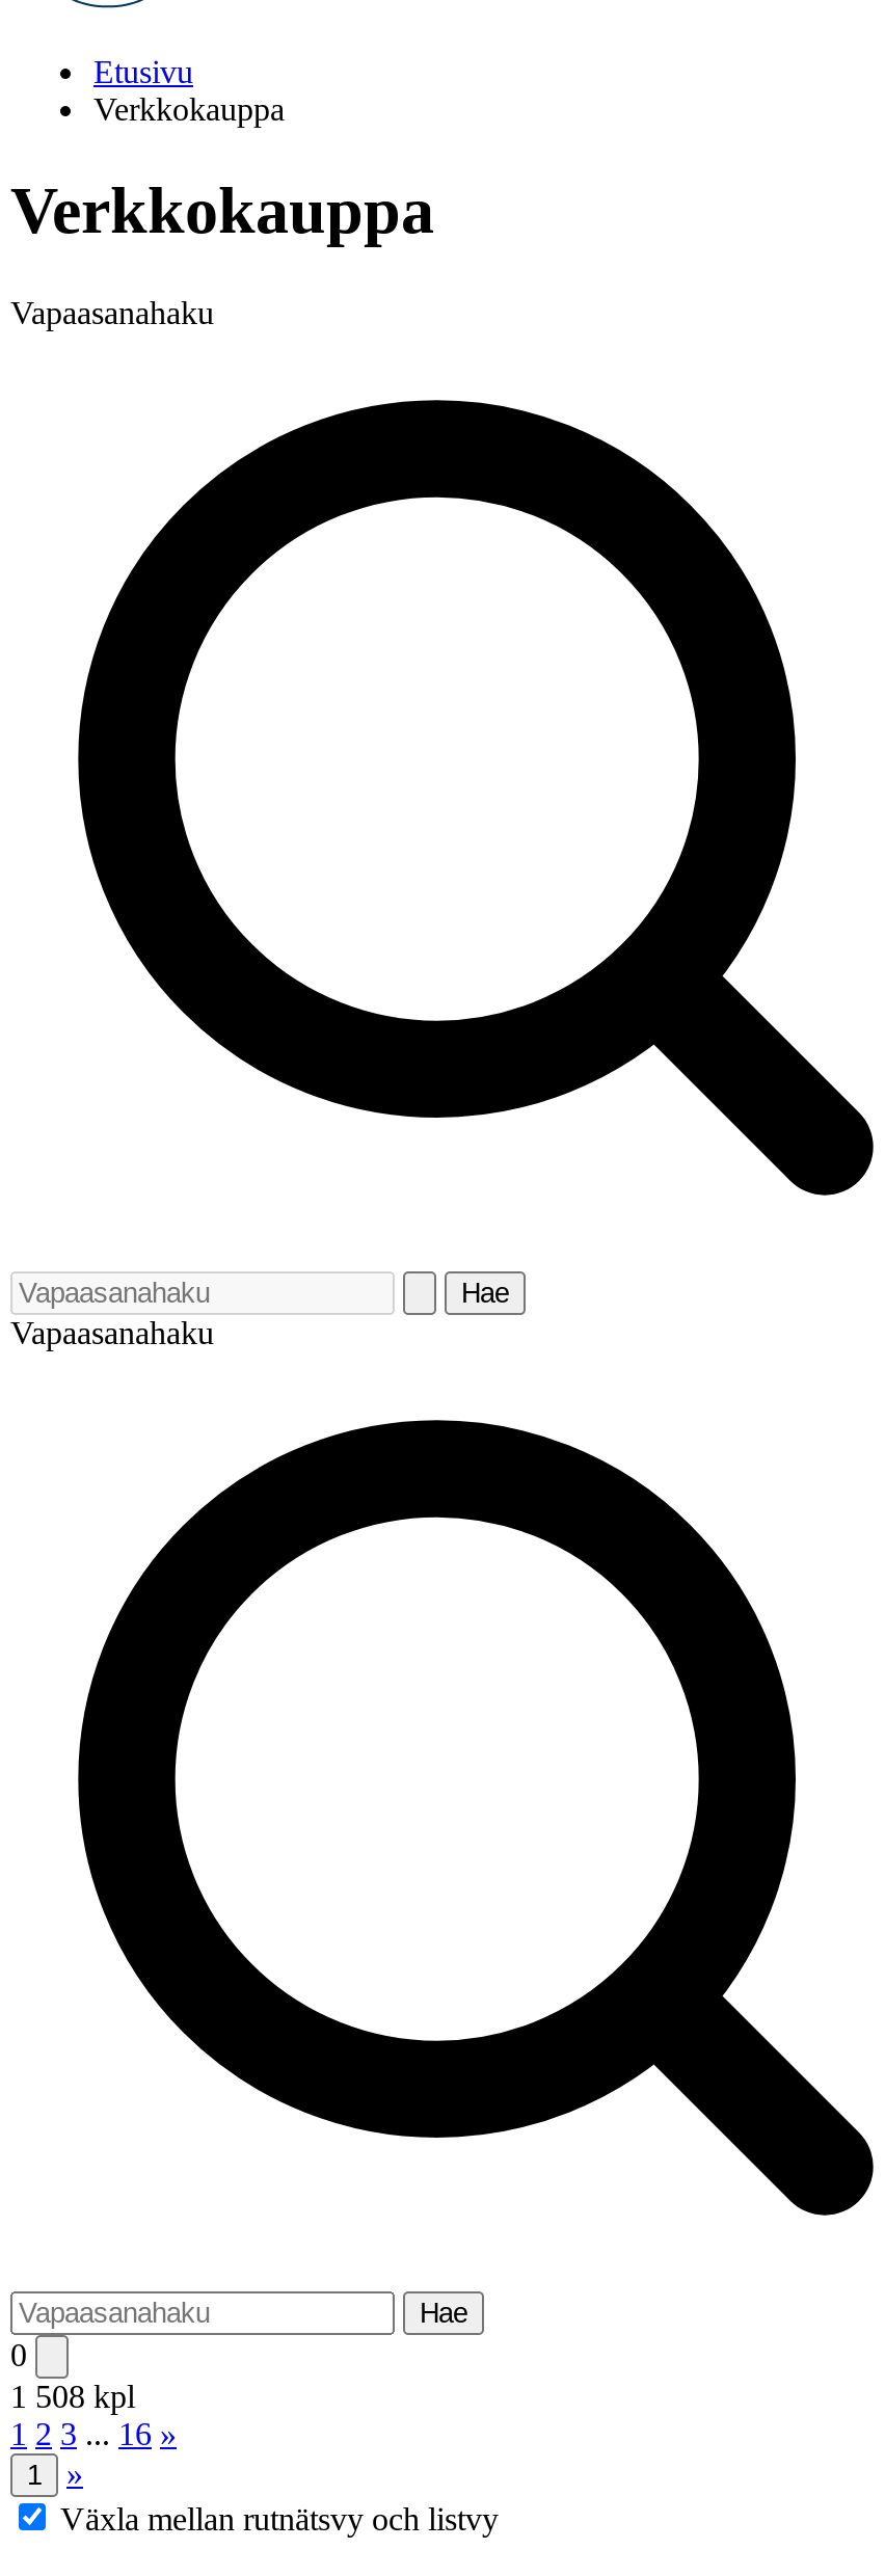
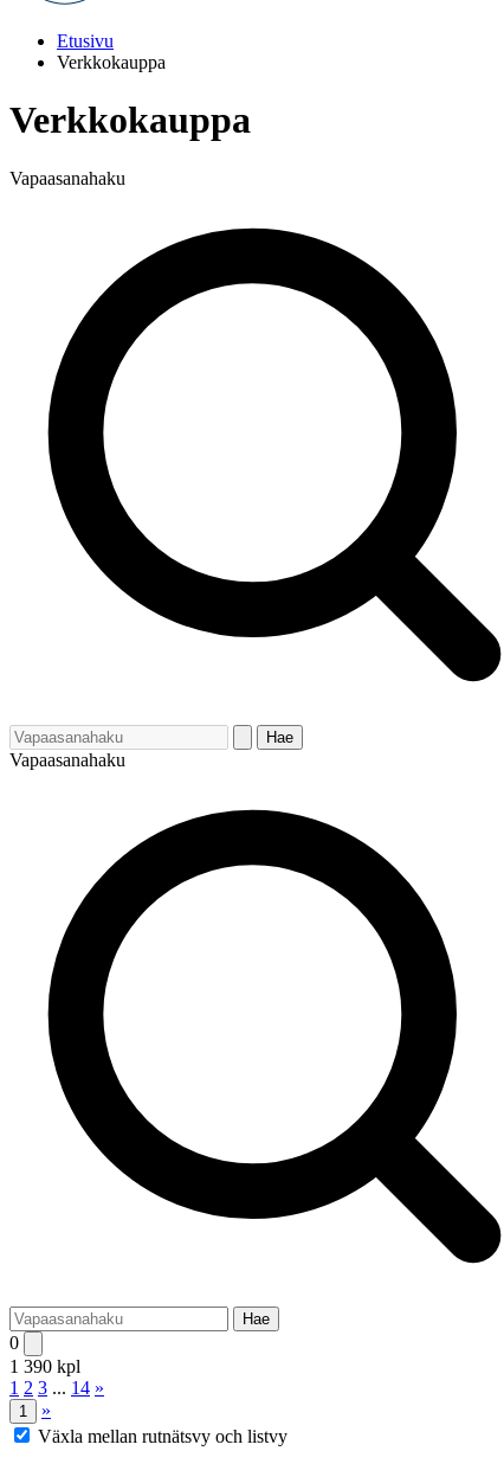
[10,2378,135,2414] 1 508 kpl -> [9,1356,80,1376] 1 390 kpl
[10,2416,177,2451] 1 2 3 ... 16 » -> [9,1377,104,1398] 1 2 3 ... 14 »

